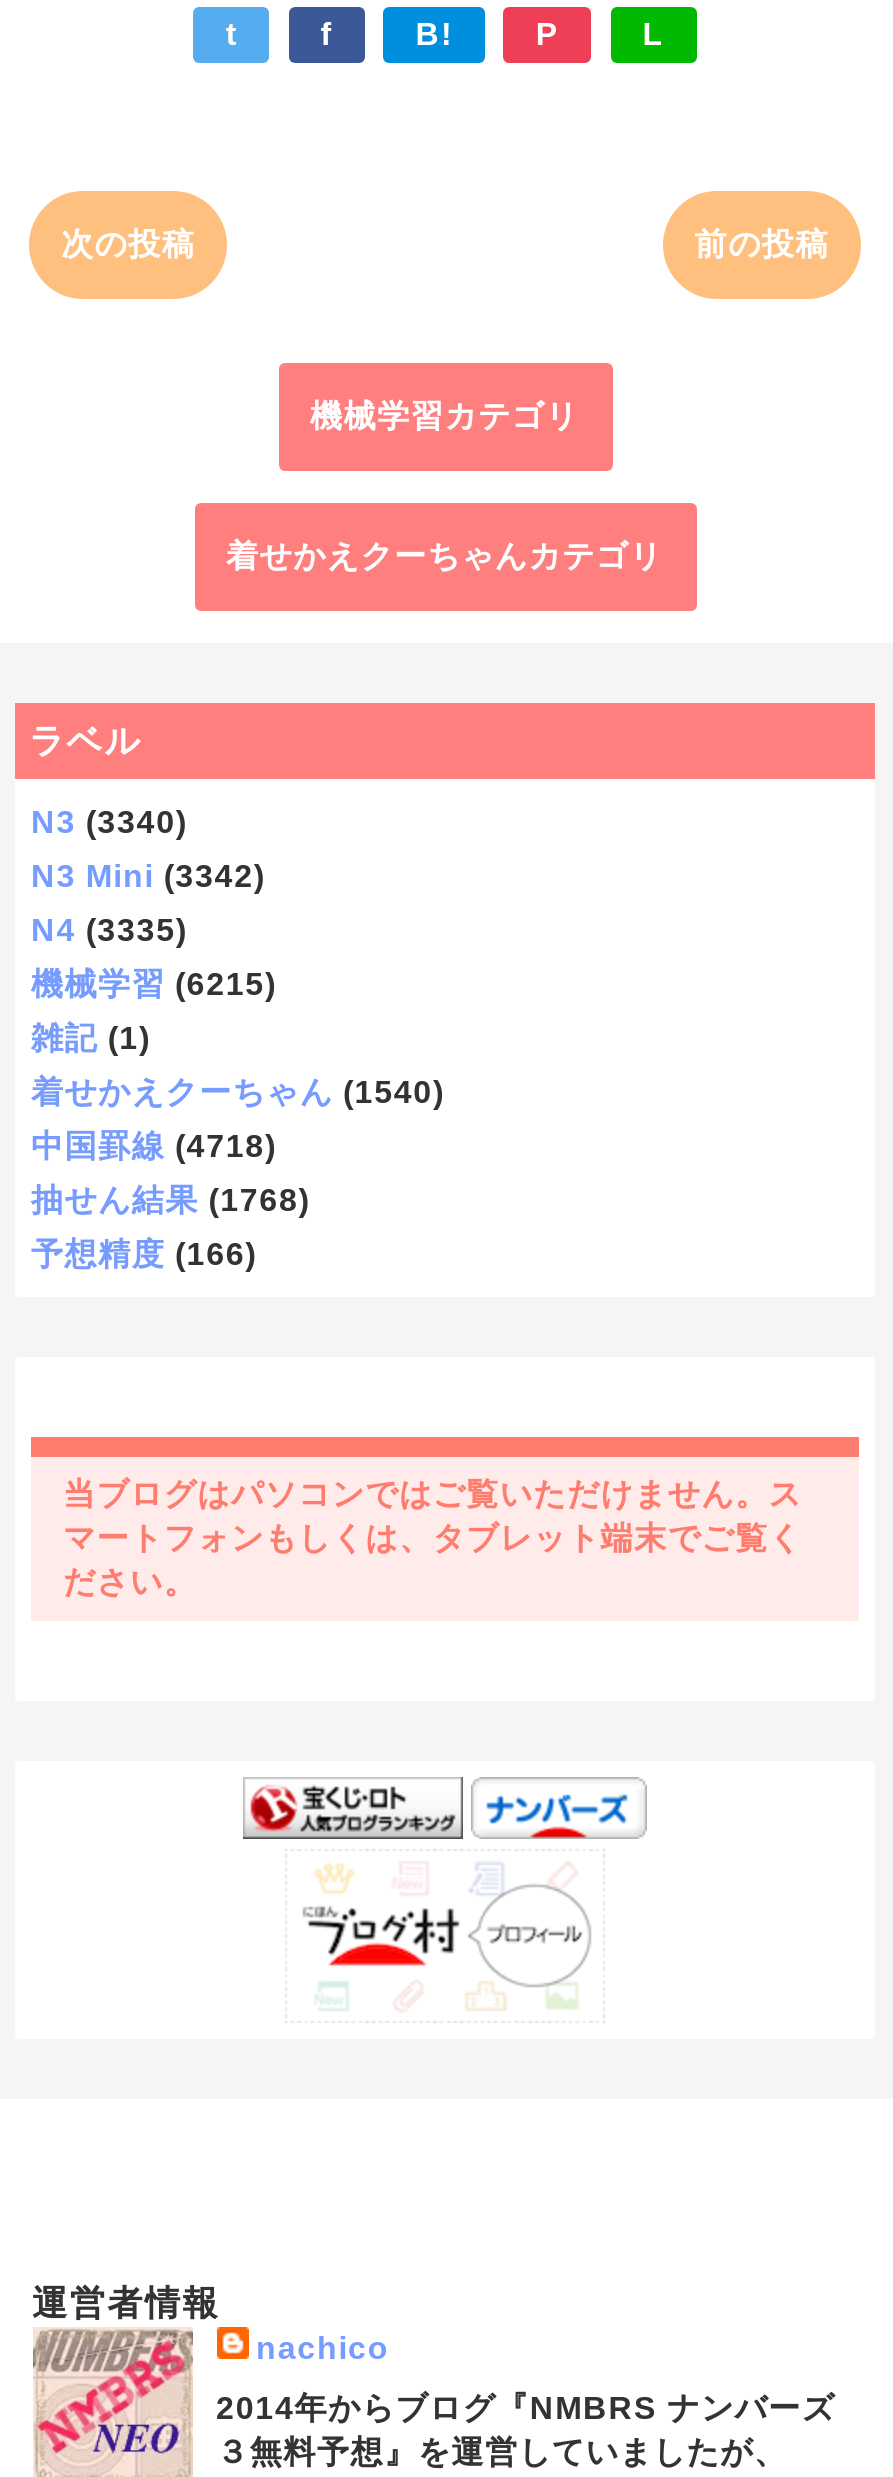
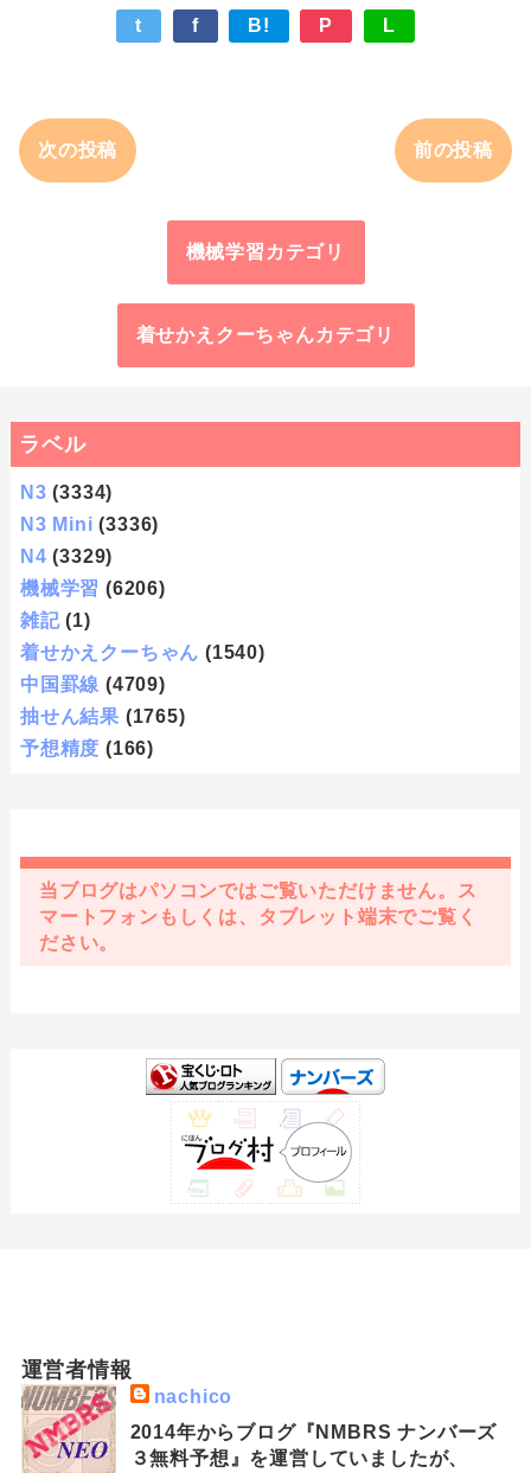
[31,805,187,839] N3 (3340) -> [20,482,113,502] N3 (3334)
[31,859,265,893] N3 Mini (3342) -> [20,514,159,534] N3 Mini (3336)
[31,913,187,947] N4 (3335) -> [20,546,113,566] N4 (3329)
[31,967,277,1001] 機械学習 (6215) -> [20,578,166,598] 機械学習 (6206)
[31,1129,277,1163] 中国罫線 (4718) -> [20,674,166,694] 中国罫線 (4709)
[31,1183,310,1217] 抽せん結果 (1768) -> [20,706,186,726] 抽せん結果 (1765)

